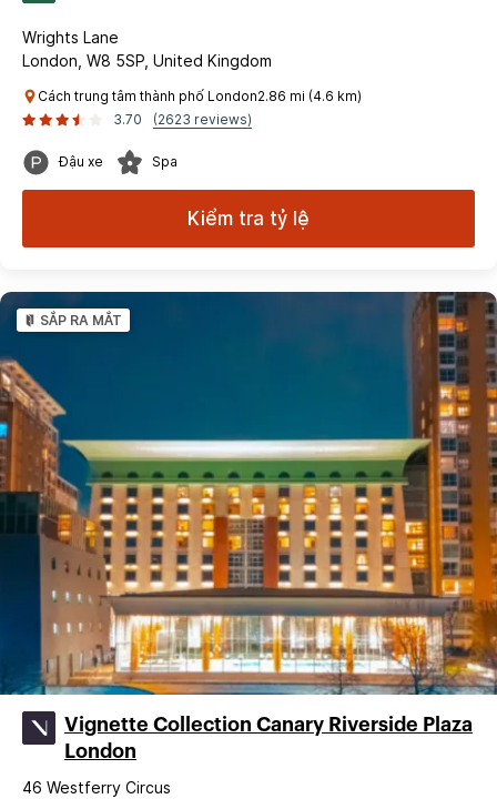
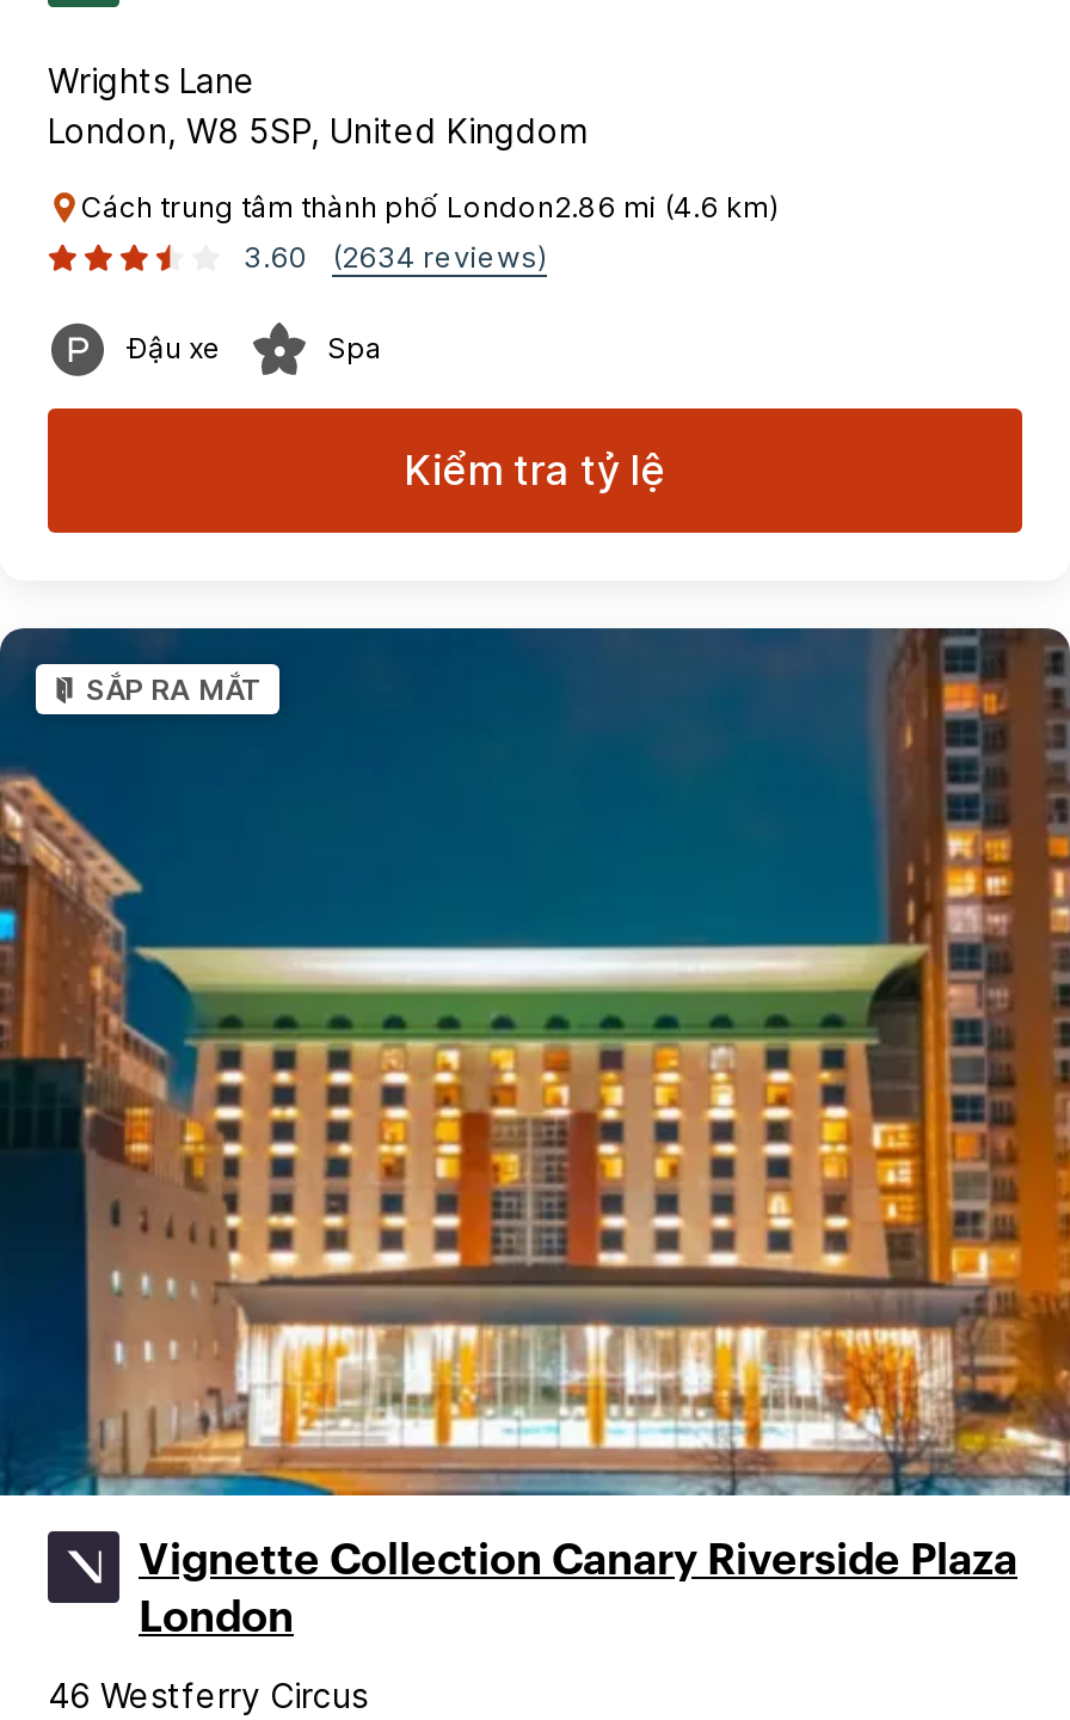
[113,111,142,128] 3.70 -> [244,239,308,275] 3.60
[153,111,252,128] (2623 reviews) -> [332,239,547,275] (2634 reviews)

